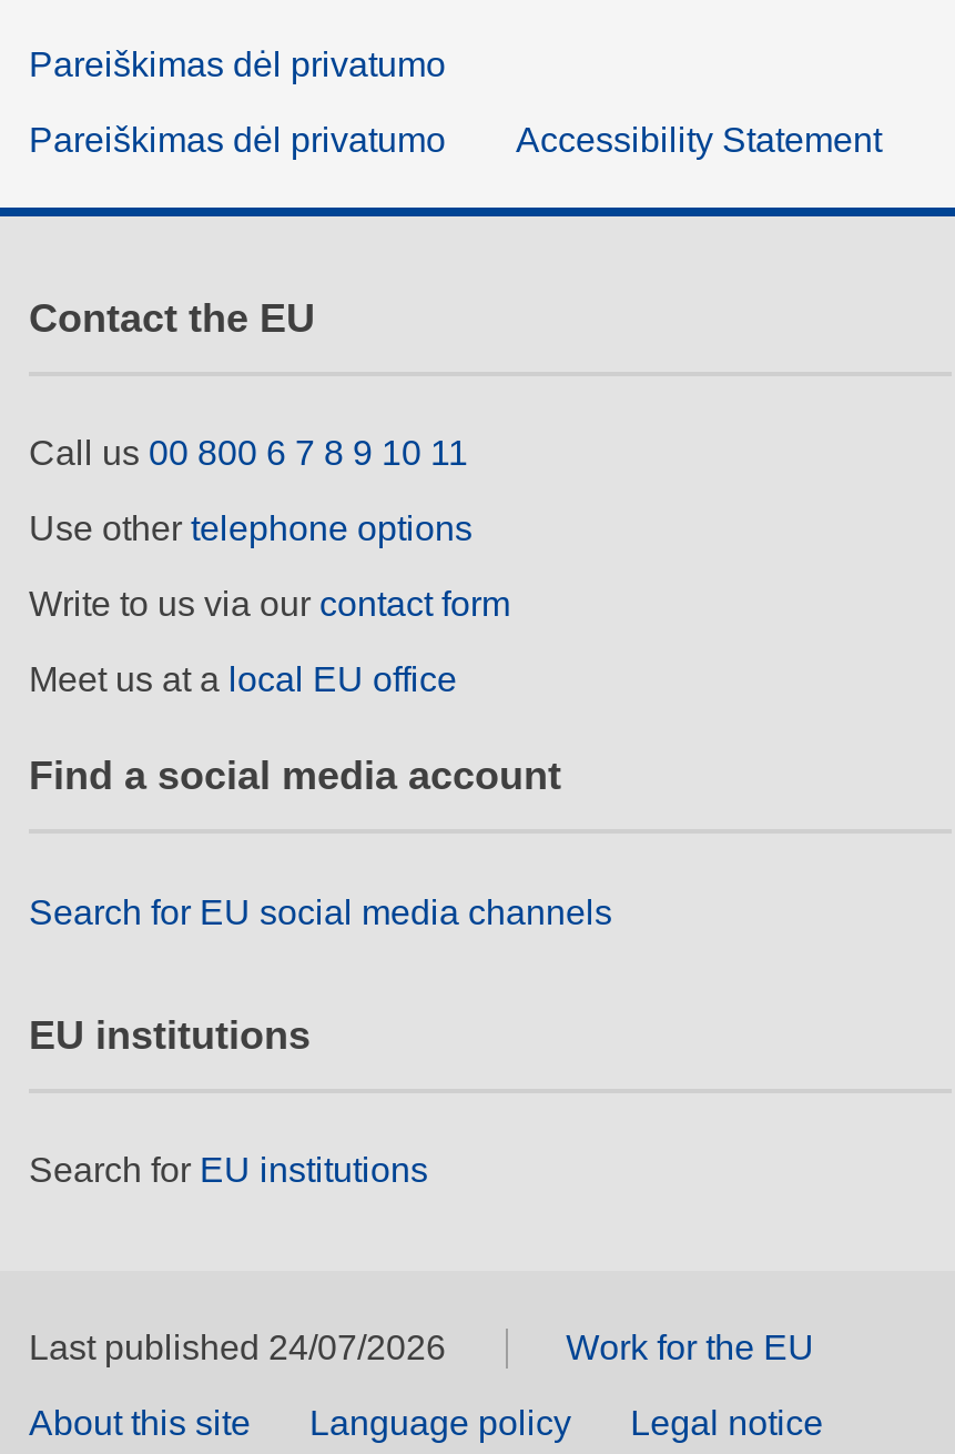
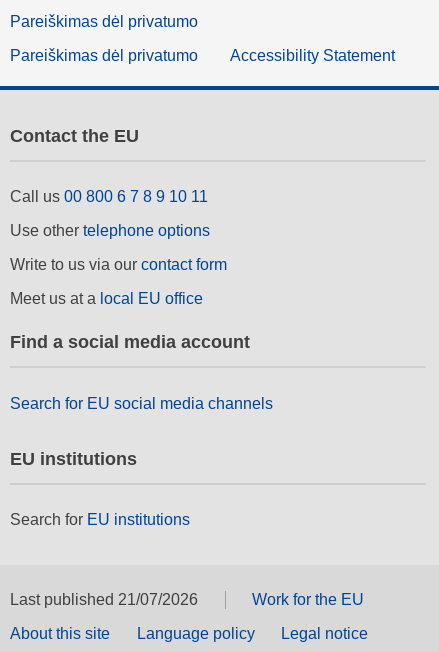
[29,1330,446,1367] Last published 24/07/2026 -> [10,591,198,608] Last published 21/07/2026

